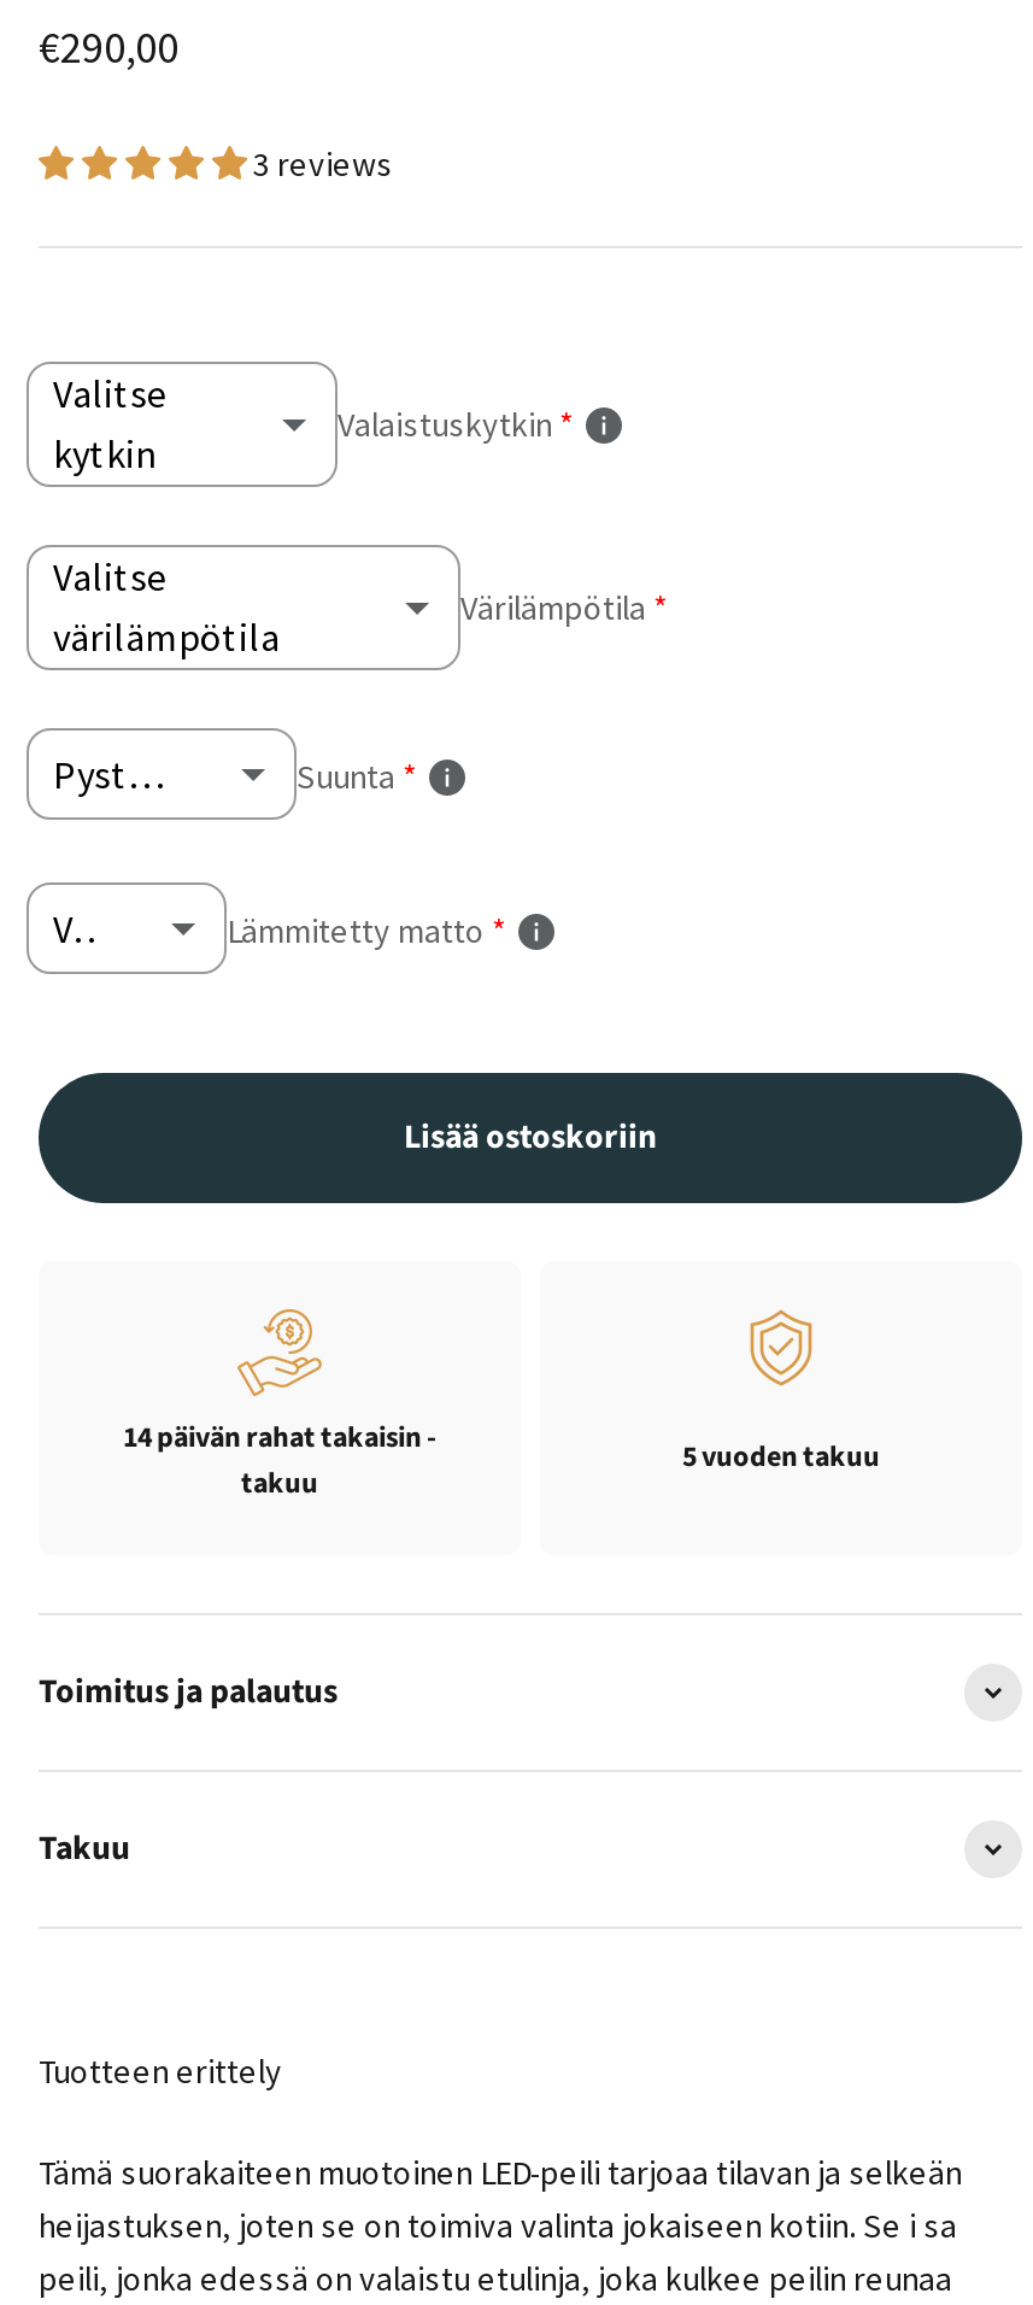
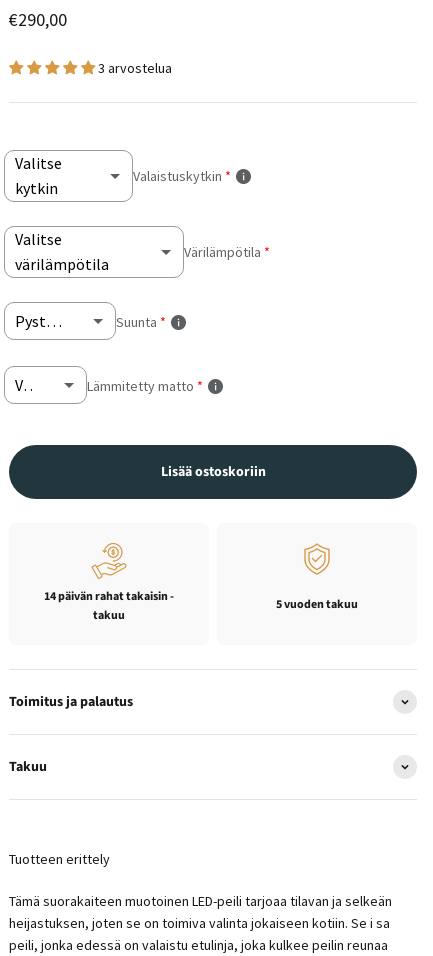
[253,142,393,186] 3 reviews -> [98,59,172,77] 3 arvostelua

